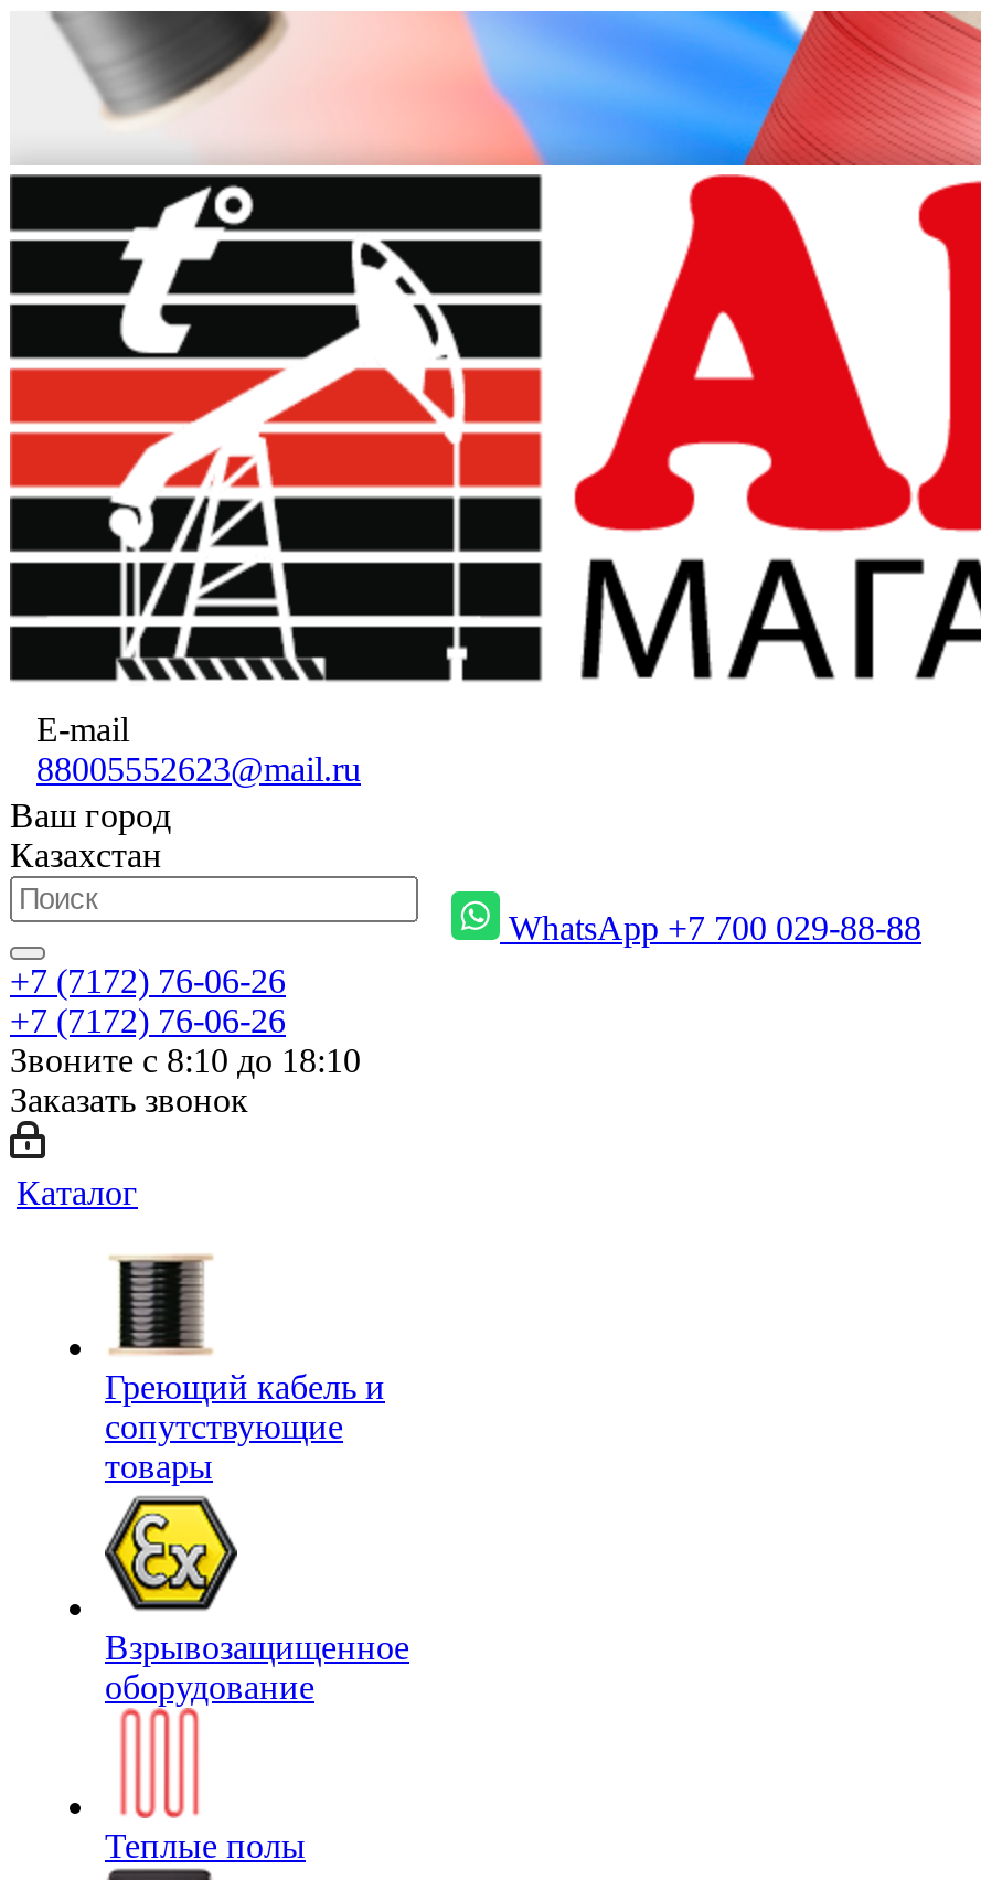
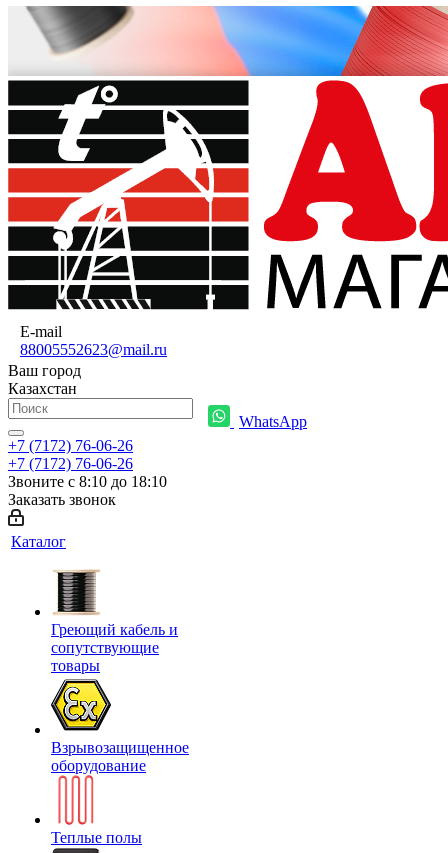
[509,908,921,946] WhatsApp +7 700 029-88-88 -> [239,412,307,429] WhatsApp

